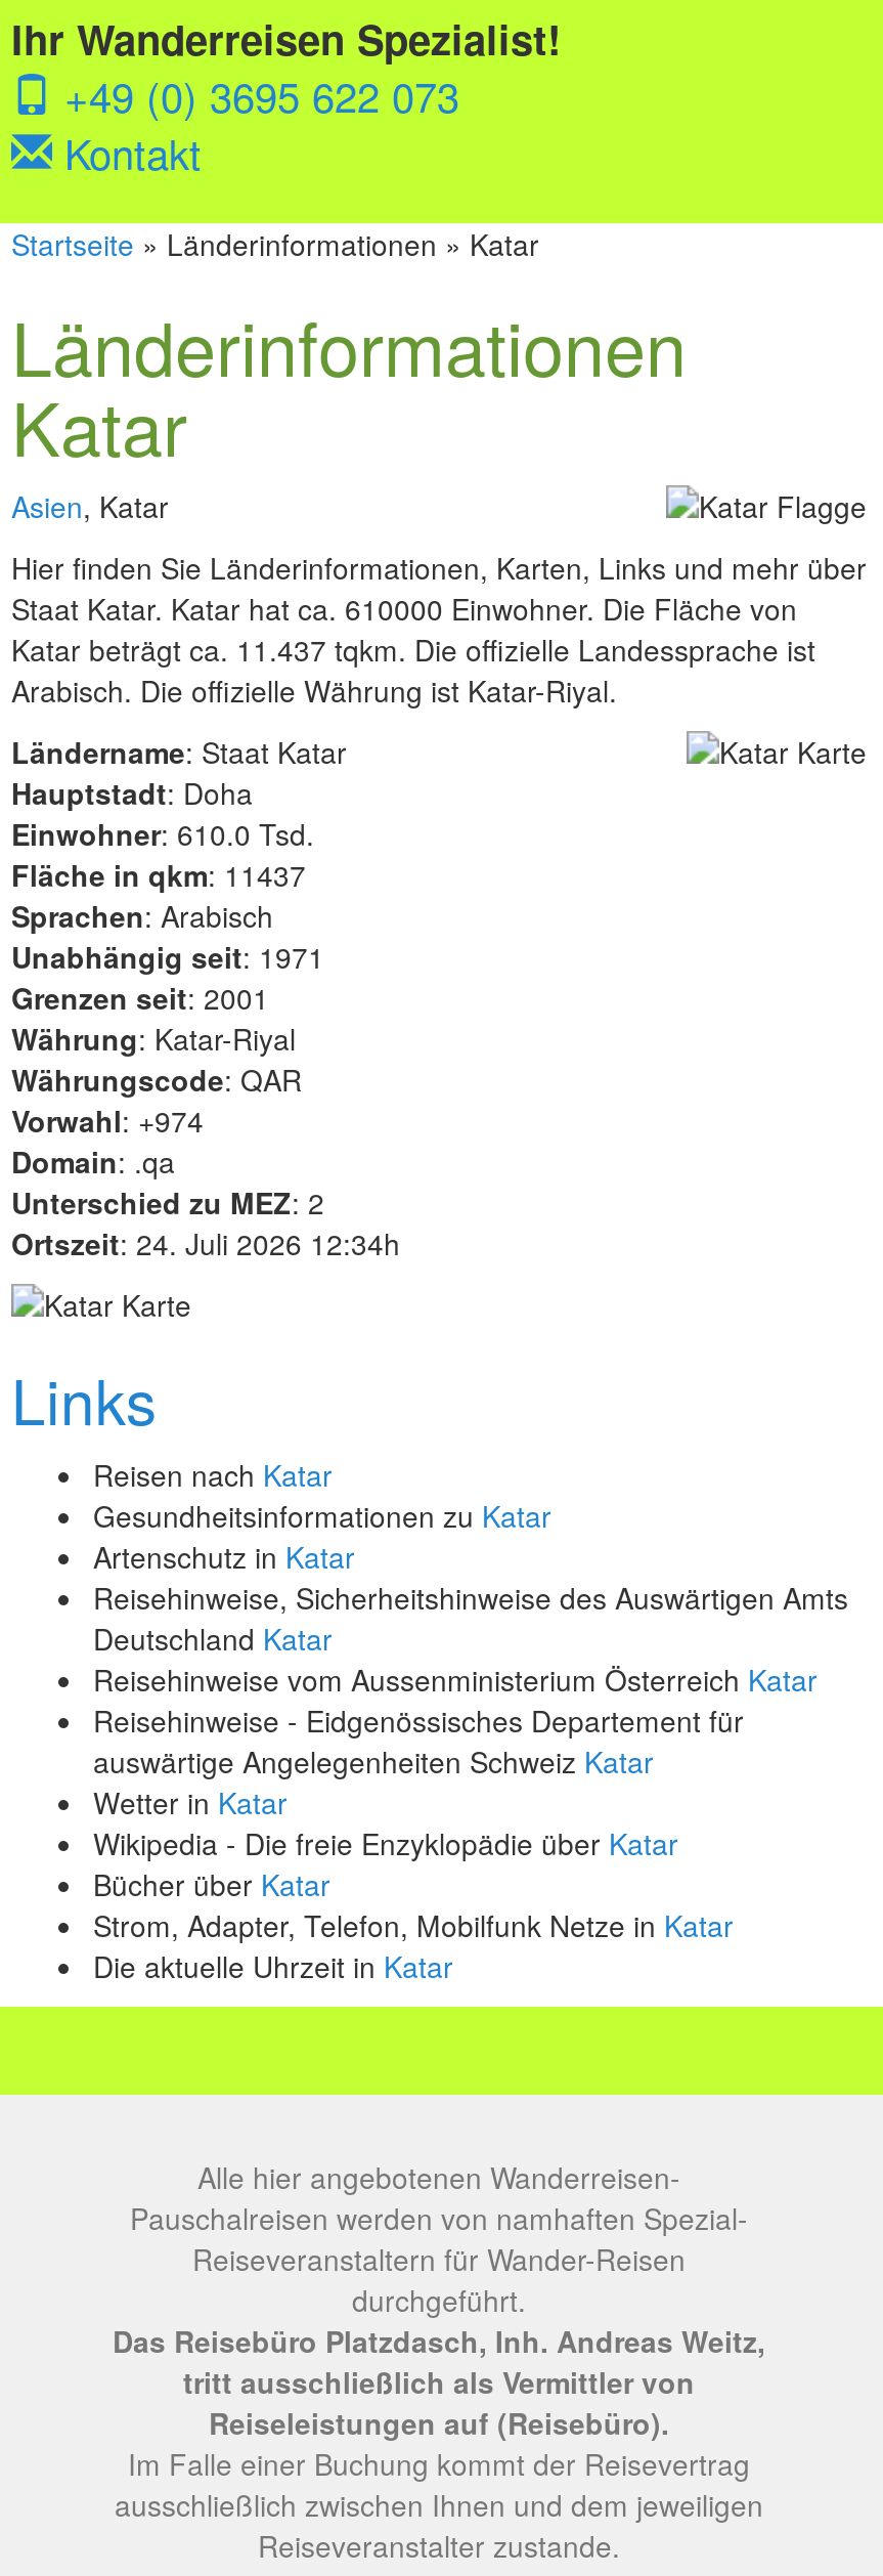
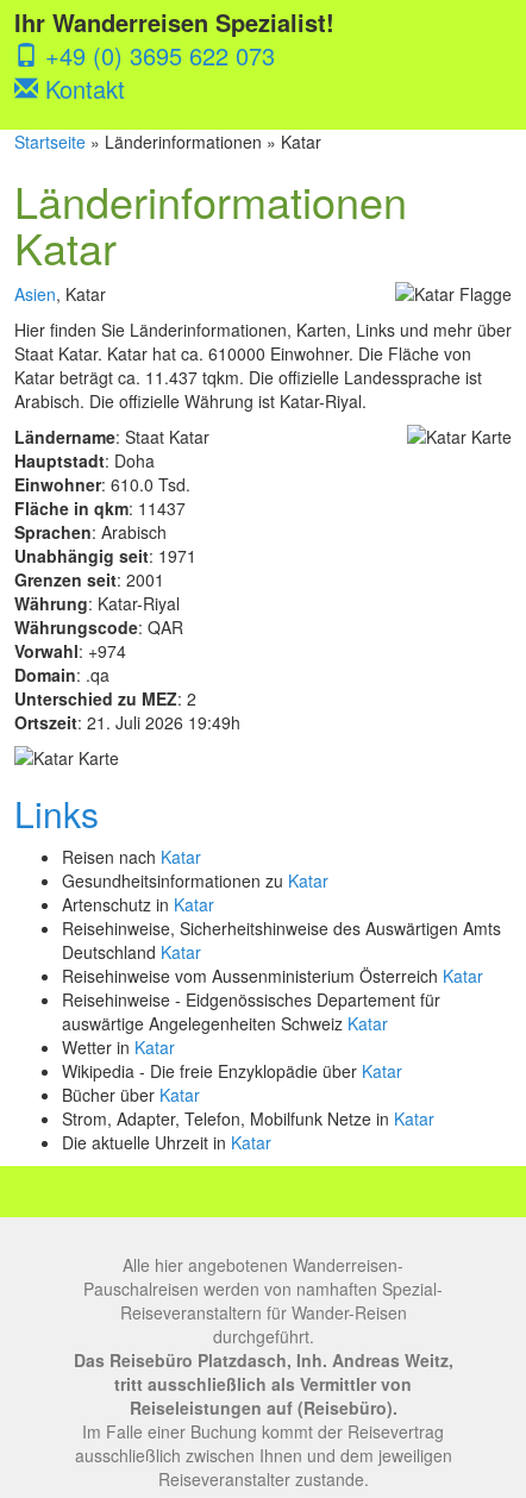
[11,1222,400,1263] Ortszeit: 24. Juli 2026 12:34h -> [14,710,240,734] Ortszeit: 21. Juli 2026 19:49h

